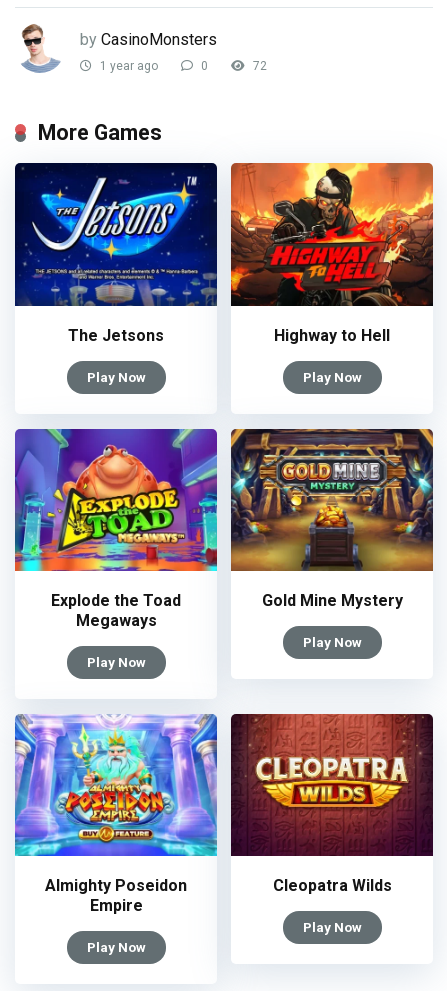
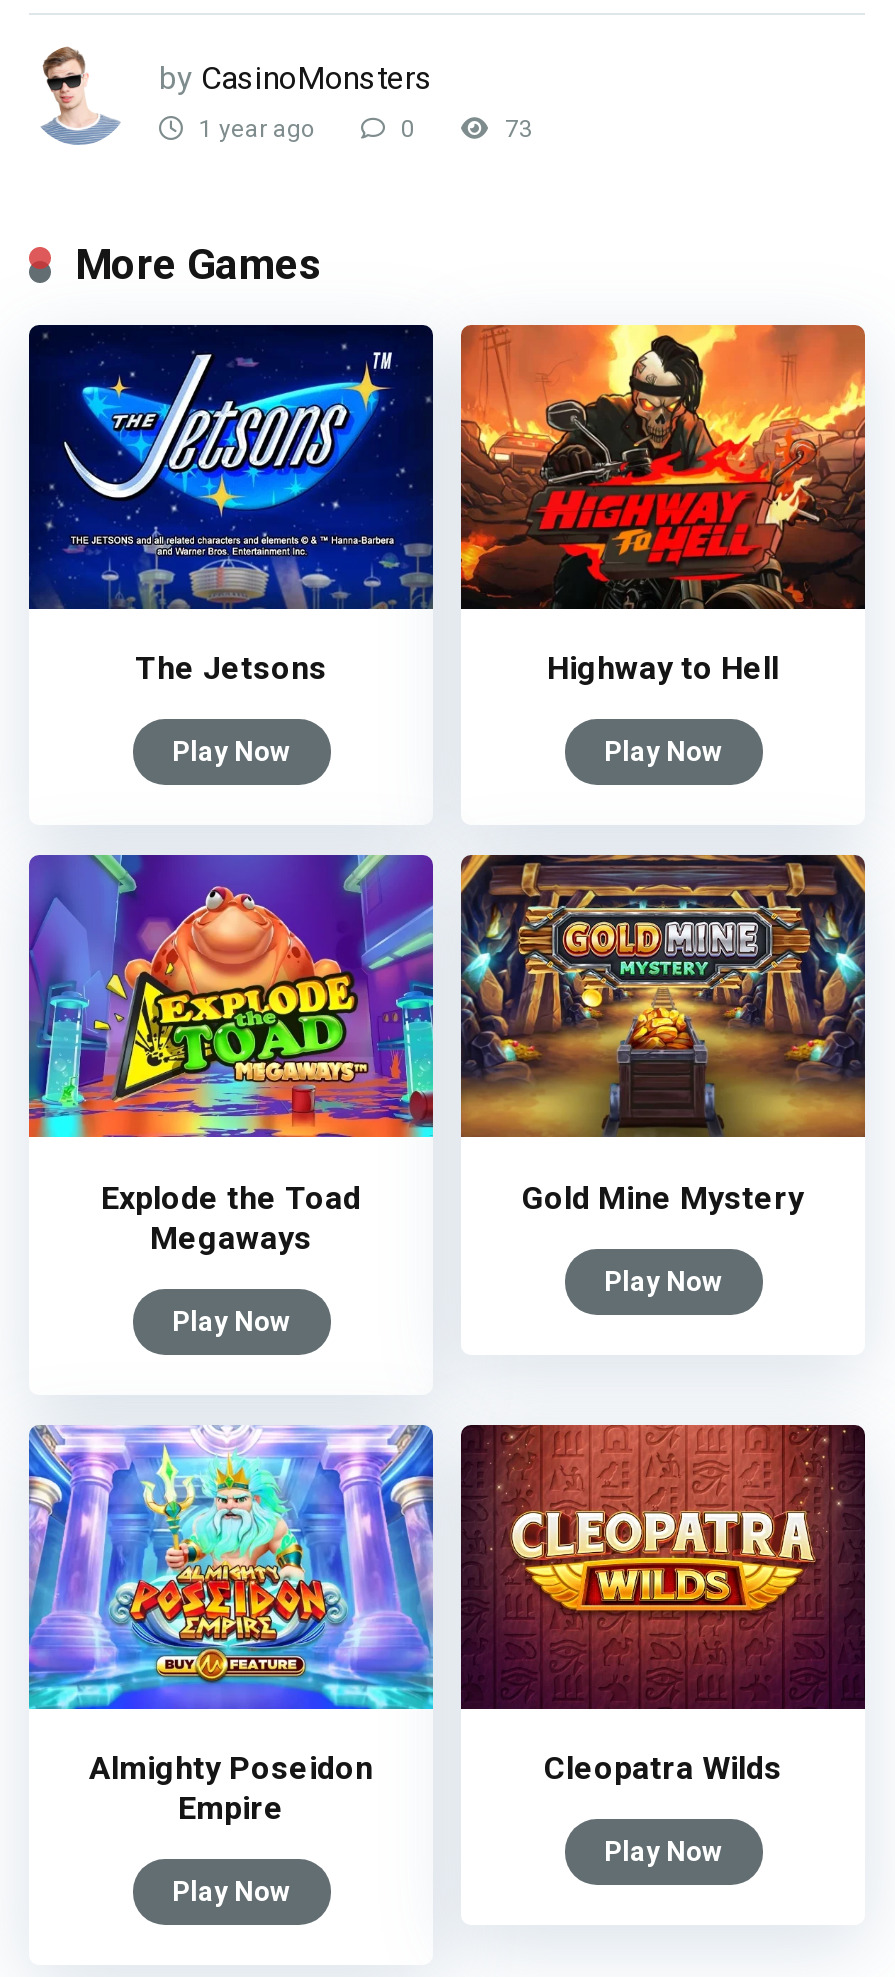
[250,59,267,73] 72 -> [499,115,533,143] 73

